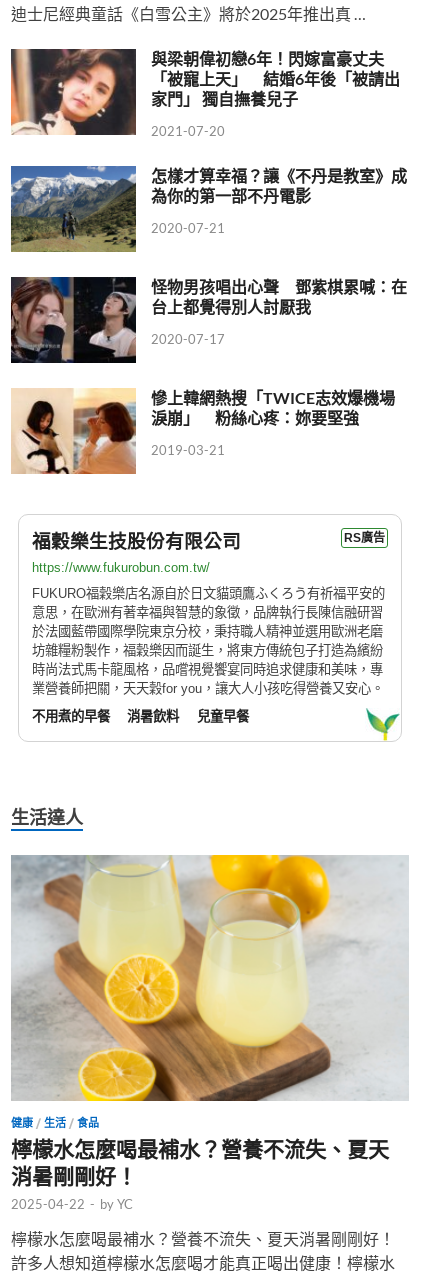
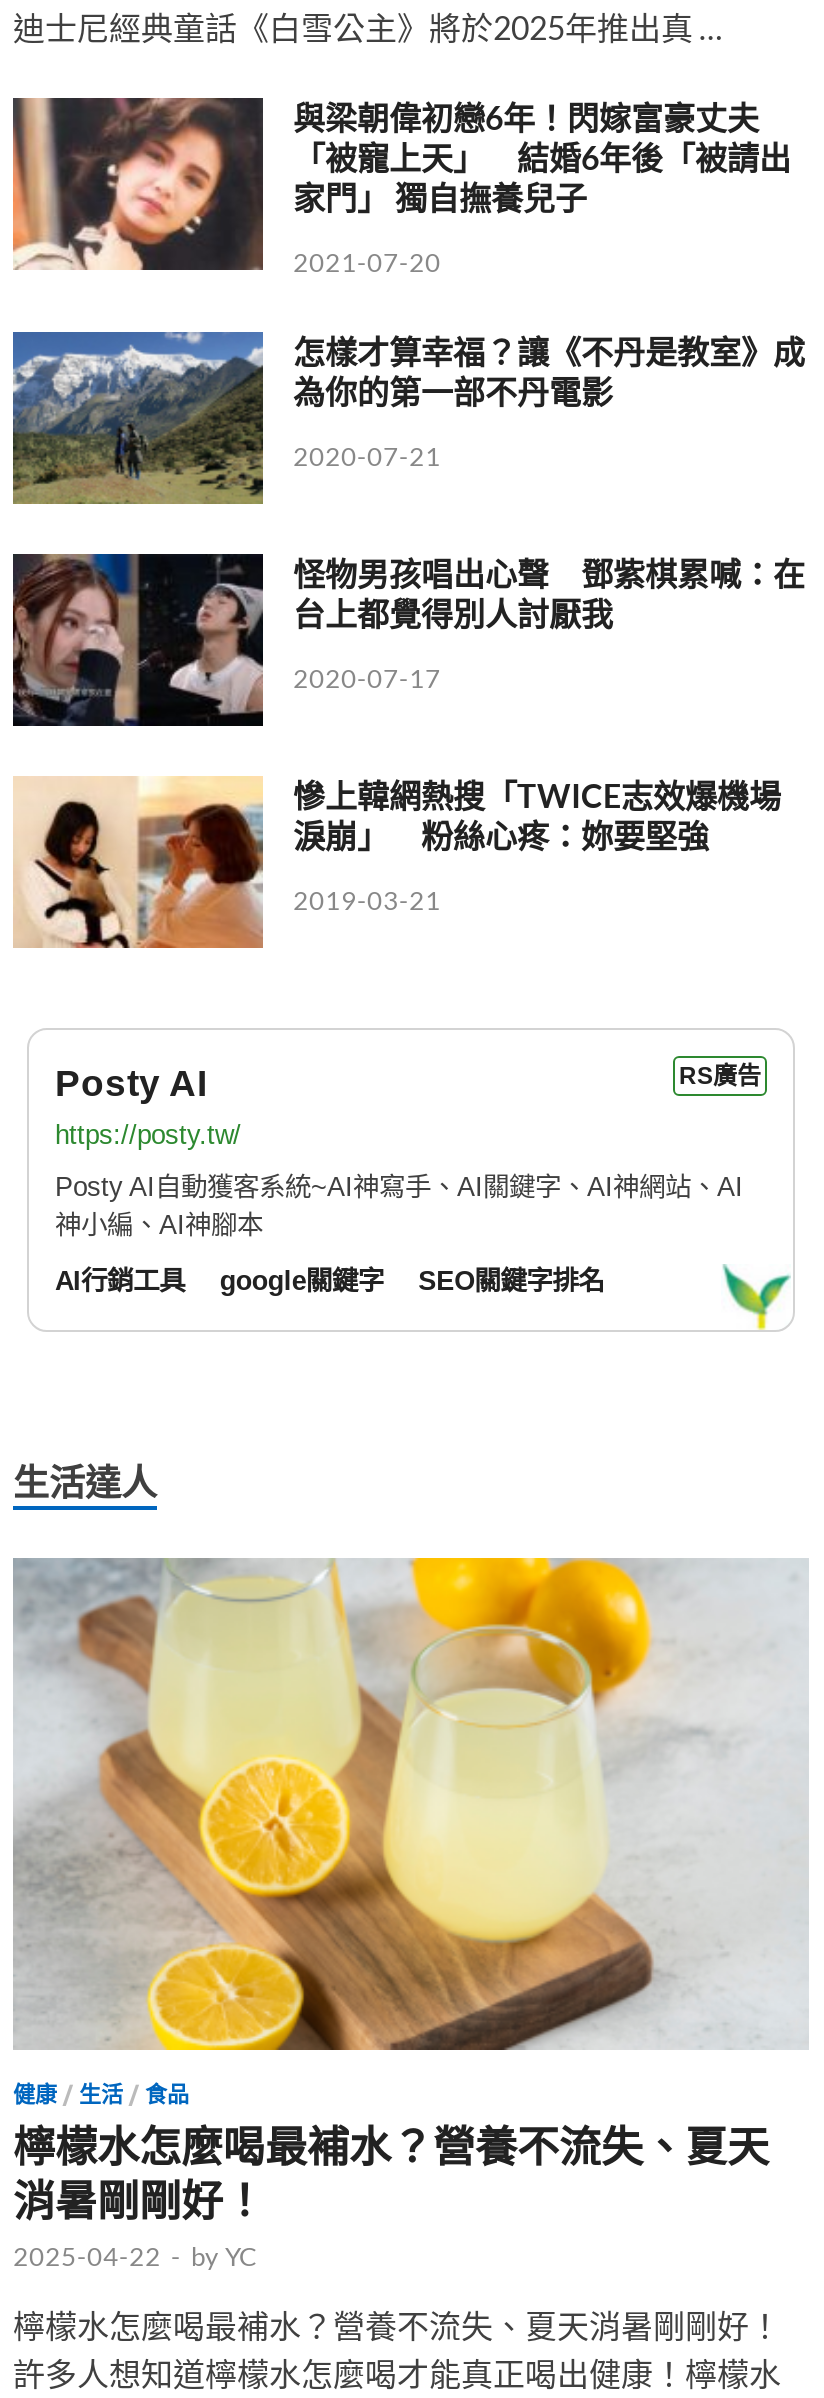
[32,531,241,552] 福穀樂生技股份有限公司 -> [55,1063,207,1105] Posty AI
[32,560,210,575] https://www.fukurobun.com.tw/ -> [55,1121,241,1151] https://posty.tw/
[32,586,385,696] FUKURO福穀樂店名源自於日文貓頭鷹ふくろう有祈福平安的 | 意思，在歐洲有著幸福與智慧的象徵，品牌執行長陳信融研習 | 於法國藍帶國際學院東京分校，秉持職人精神並選用歐洲老磨 | 坊雜糧粉製作，福穀樂因而誕生，將東方傳統包子打造為繽紛 | 時尚法式馬卡龍風格，品嚐視覺饗宴同時追求健康和美味，專 | 業營養師把關，天天穀for you，讓大人小孩吃得營養又安心。 -> [55,1172,743,1240] Posty AI自動獲客系統~AI神寫手、AI關鍵字、AI神網站、AI | 神小編、AI神腳本
[32,709,249,724] 不用煮的早餐 | 消暑飲料 | 兒童早餐 -> [55,1266,604,1296] AI行銷工具 | google關鍵字 | SEO關鍵字排名

